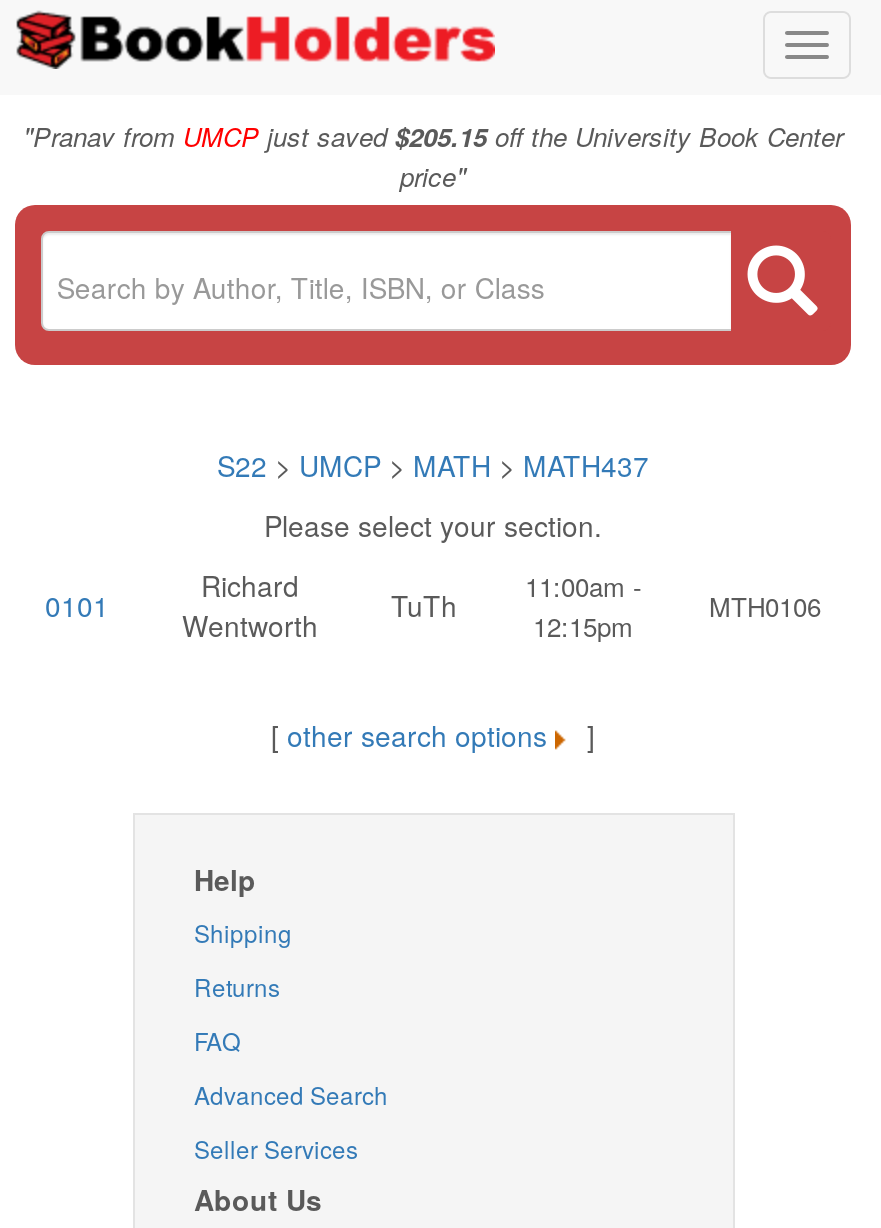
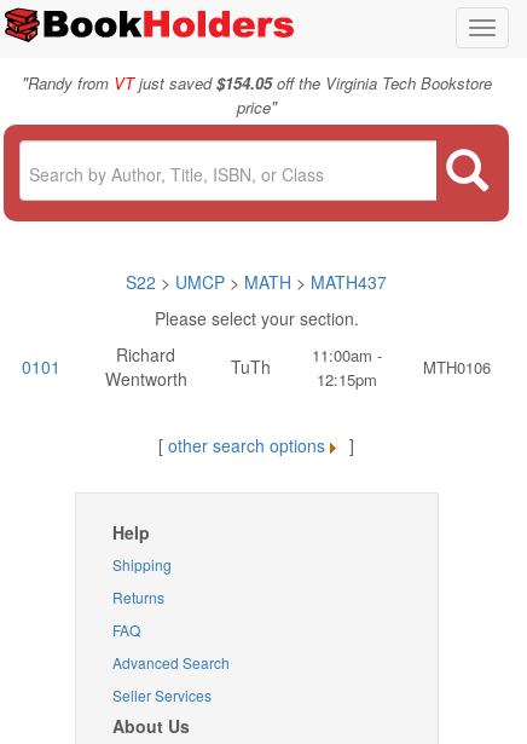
[23,115,843,155] "Pranav from UMCP just saved$205.15 off the University Book Center -> [21,70,491,94] "Randy from VT just saved$154.05 off the Virginia Tech Bookstore

